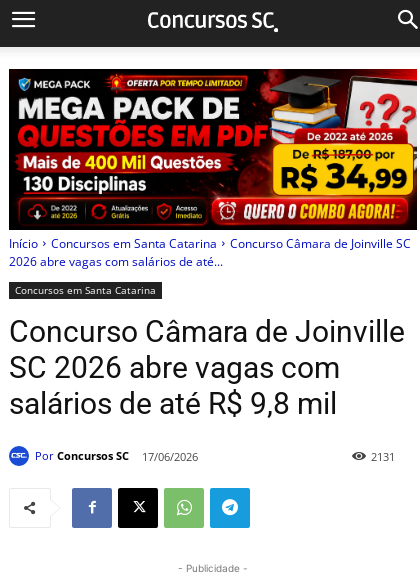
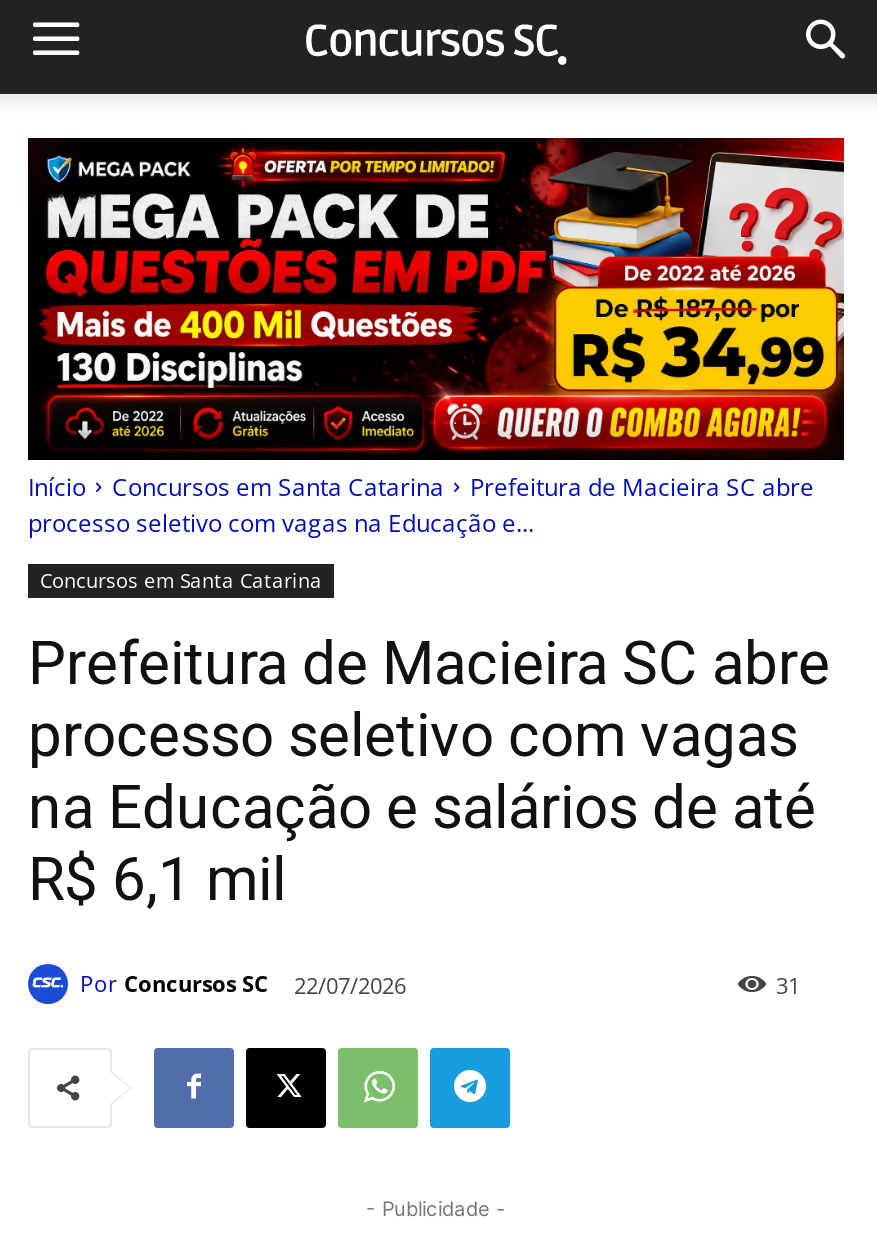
[9,235,411,270] Concurso Câmara de Joinville SC | 2026 abre vagas com salários de até... -> [28,469,814,539] Prefeitura de Macieira SC abre | processo seletivo com vagas na Educação e...
[9,314,405,421] Concurso Câmara de Joinville | SC 2026 abre vagas com | salários de até R$ 9,8 mil -> [28,627,830,913] Prefeitura de Macieira SC abre | processo seletivo com vagas | na Educação e salários de até | R$ 6,1 mil
[35,448,198,464] Por Concursos SC 17/06/2026 -> [80,968,406,1000] Por Concursos SC 22/07/2026
[371,449,395,464] 2131 -> [776,970,800,1000] 31

